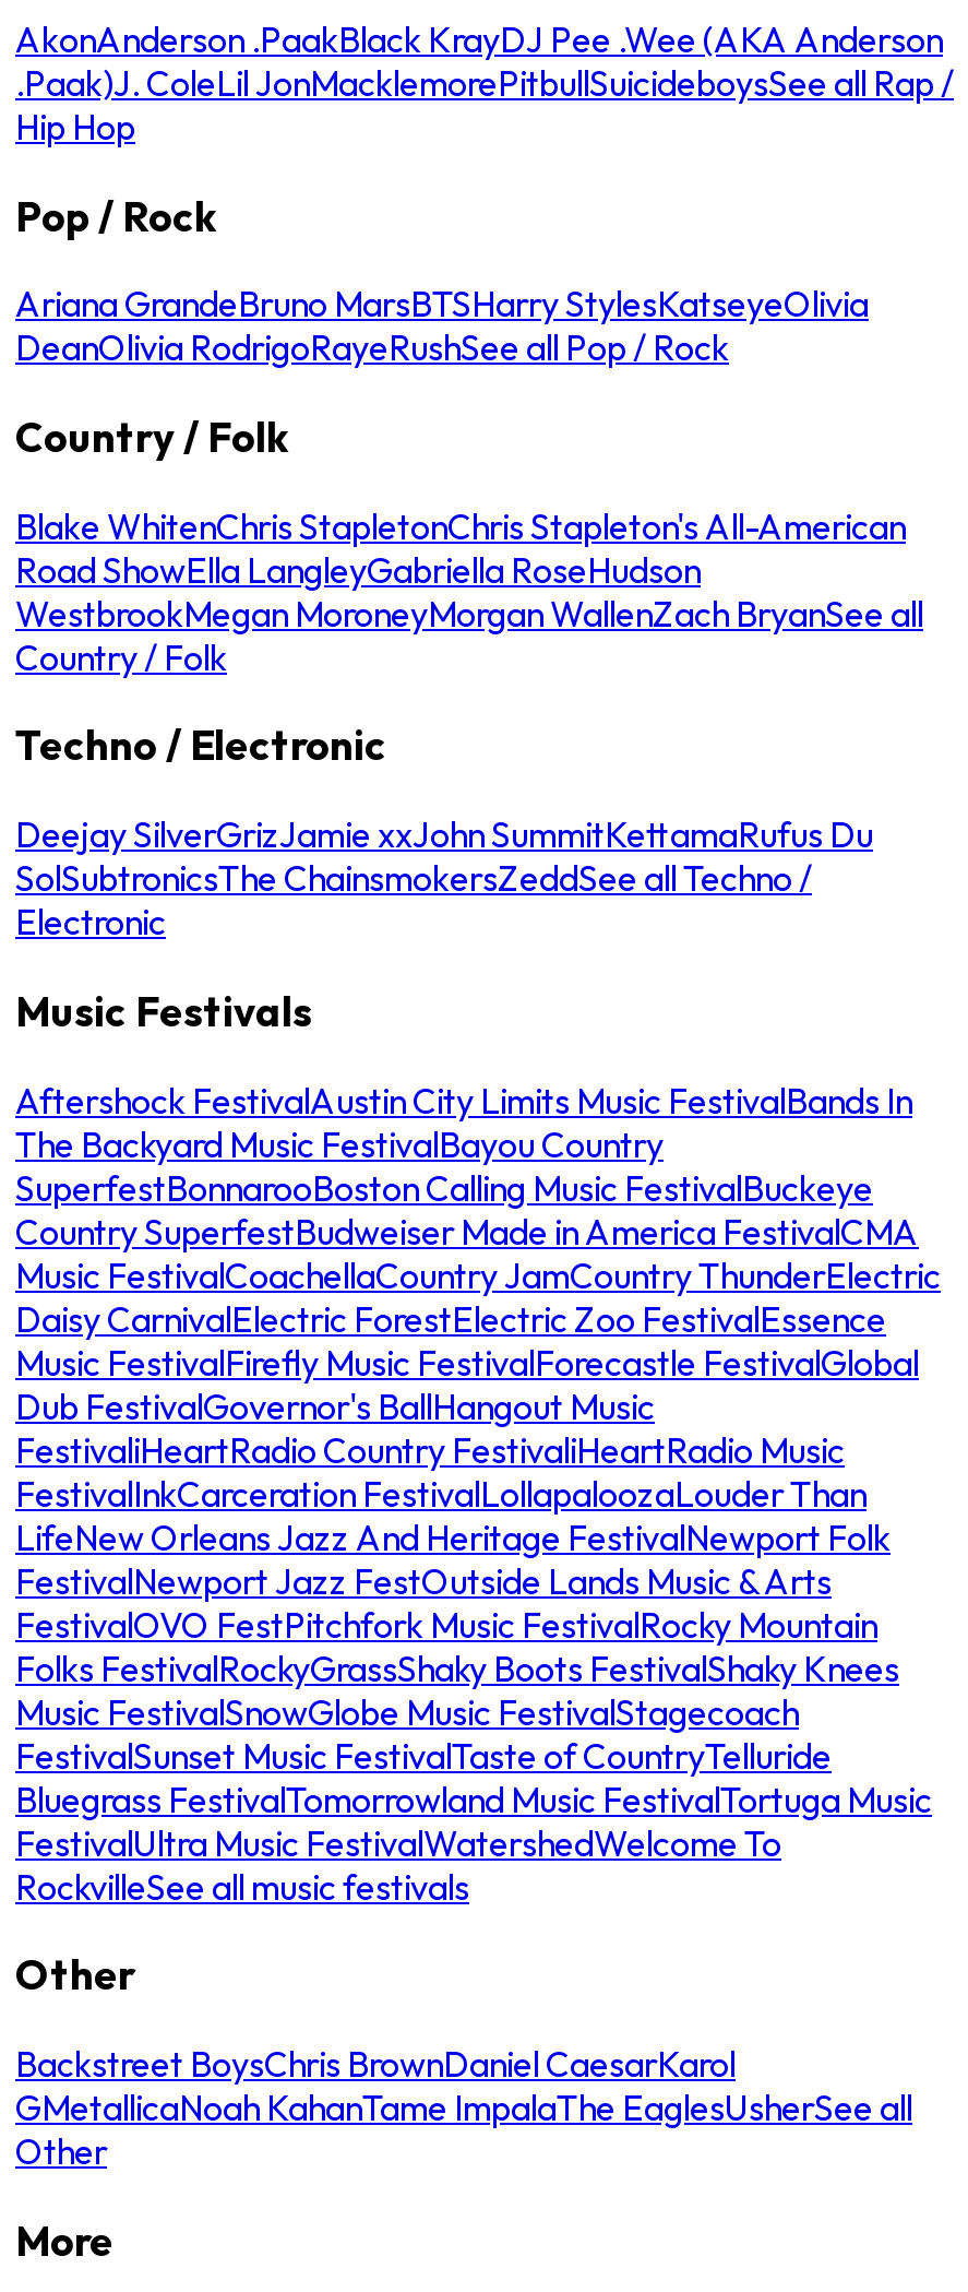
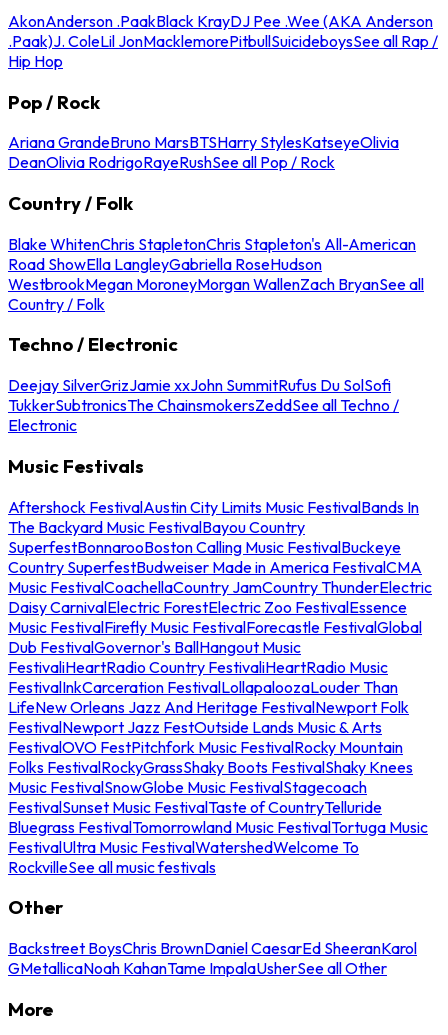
[15,813,873,900] Deejay SilverGrizJamie xxJohn SummitKettamaRufus Du | SolSubtronicsThe ChainsmokersZeddSee all Techno / -> [8,375,399,415] Deejay SilverGrizJamie xxJohn SummitRufus Du SolSofi | TukkerSubtronicsThe ChainsmokersZeddSee all Techno /
[15,2042,912,2173] Backstreet BoysChris BrownDaniel CaesarKarol | GMetallicaNoah KahanTame ImpalaThe EaglesUsherSee all | Other -> [8,938,417,978] Backstreet BoysChris BrownDaniel CaesarEd SheeranKarol | GMetallicaNoah KahanTame ImpalaUsherSee all Other

